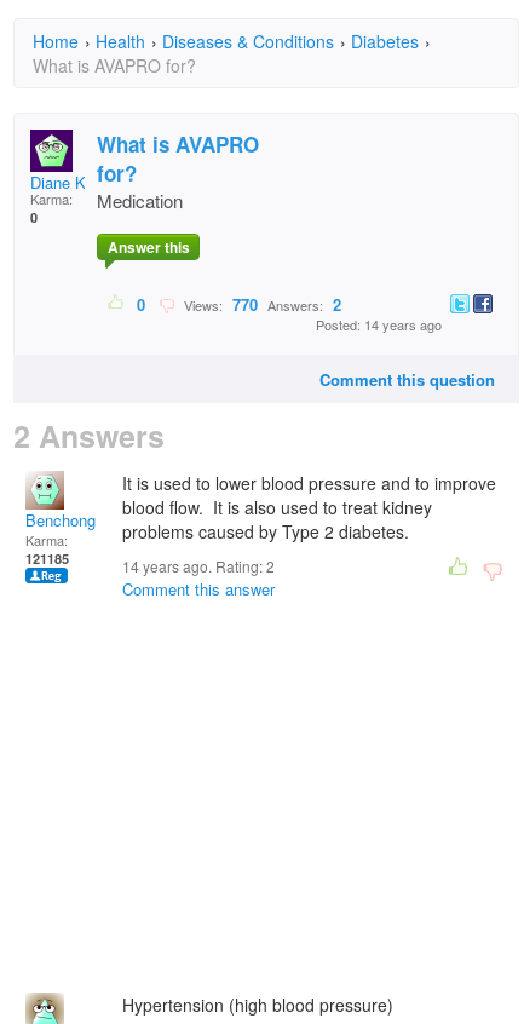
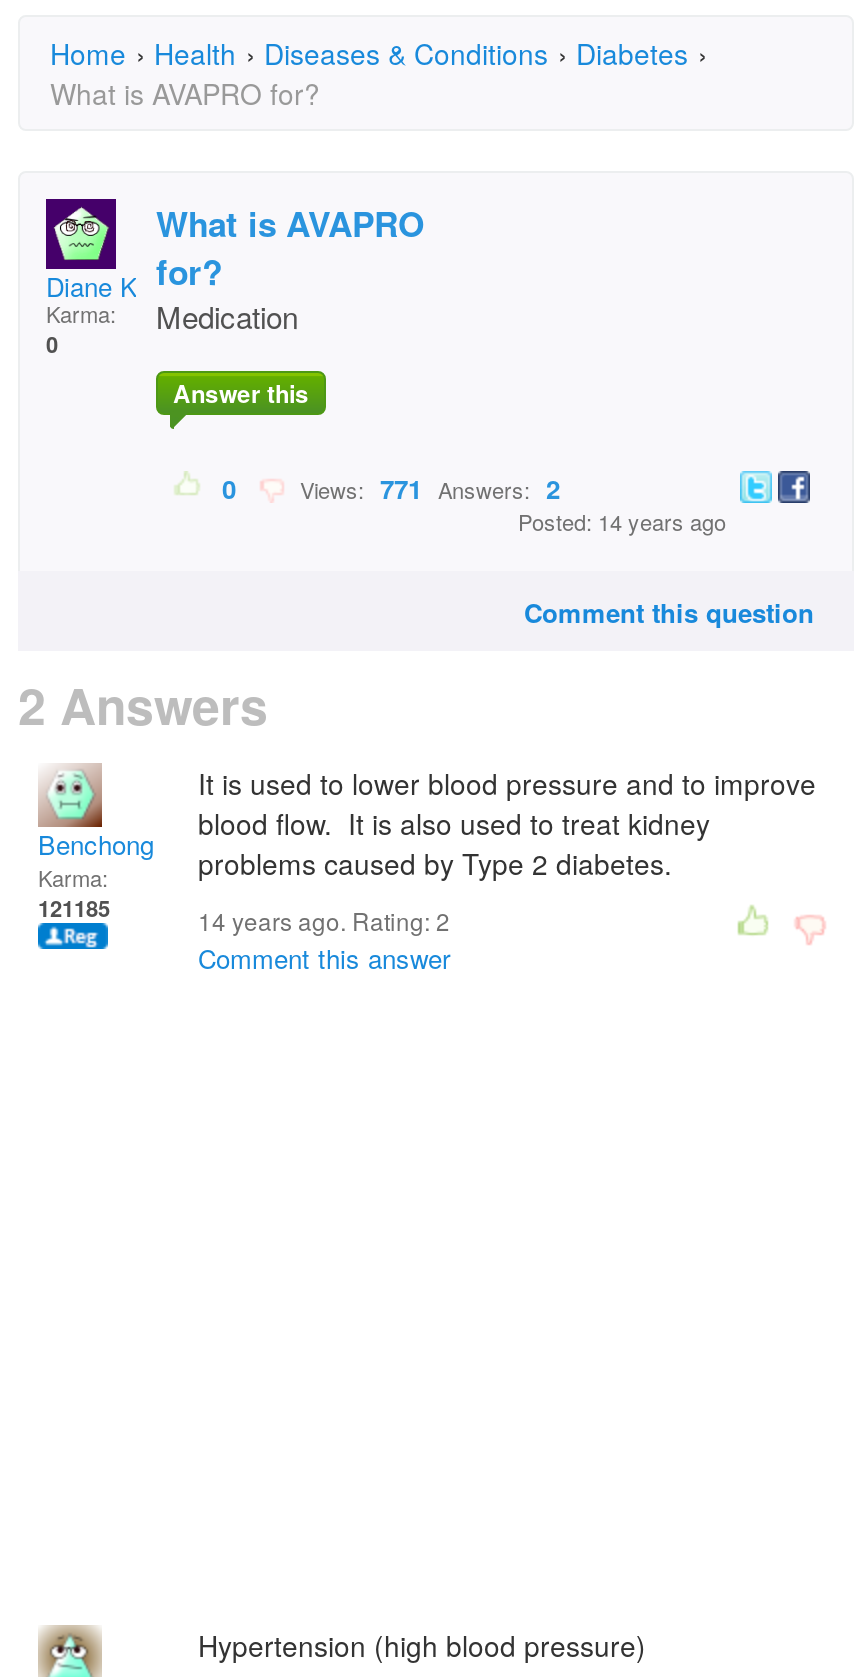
[177,293,341,316] Views: 770 Answers: 2 -> [288,469,560,507] Views: 771 Answers: 2

